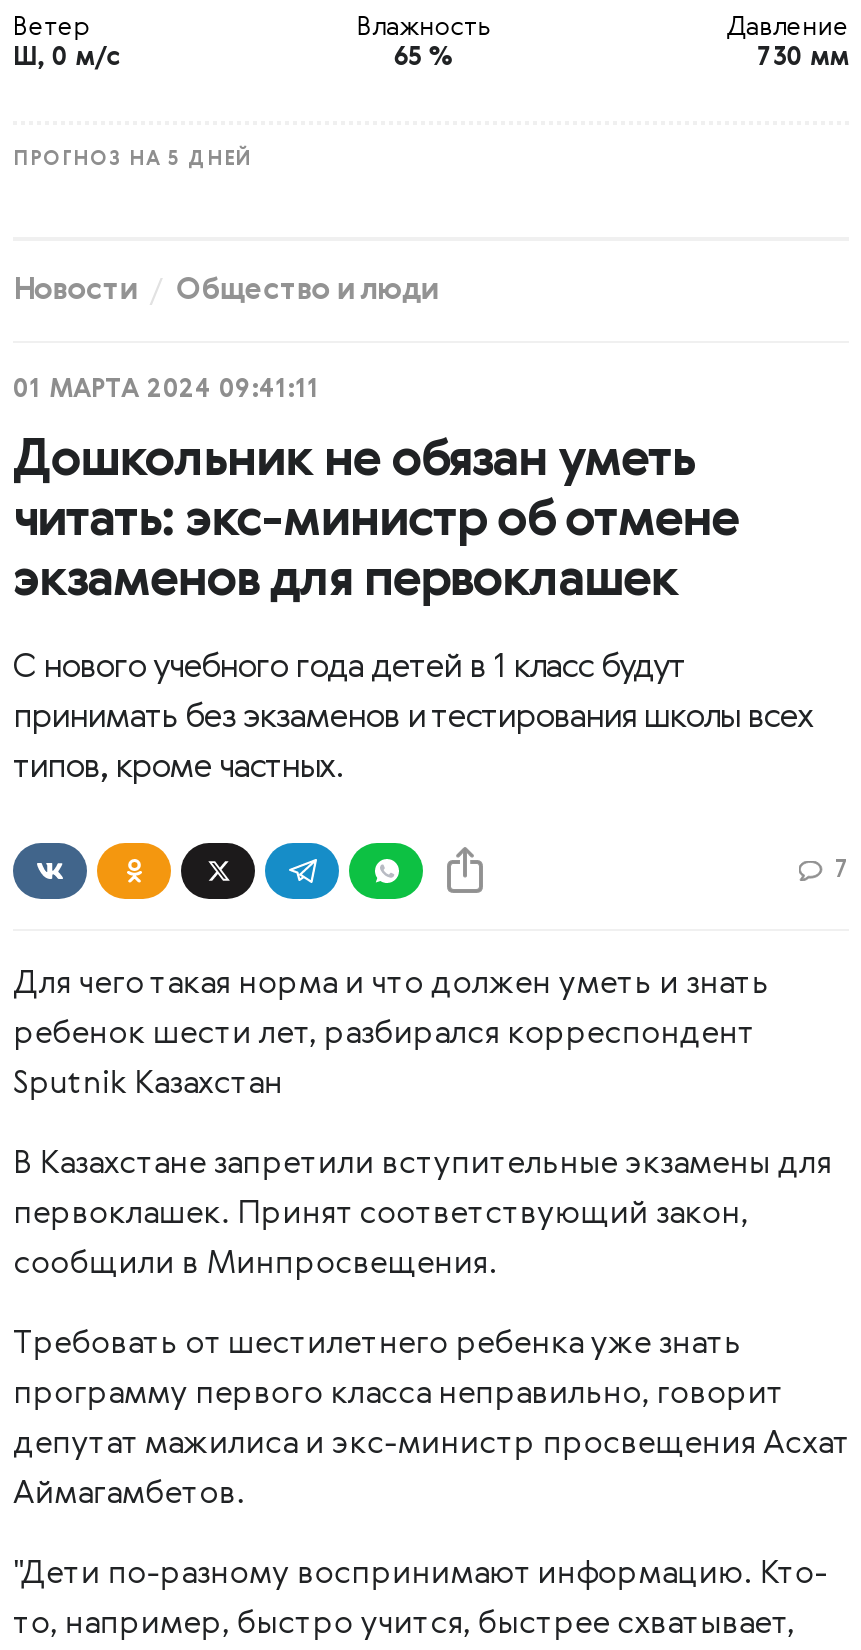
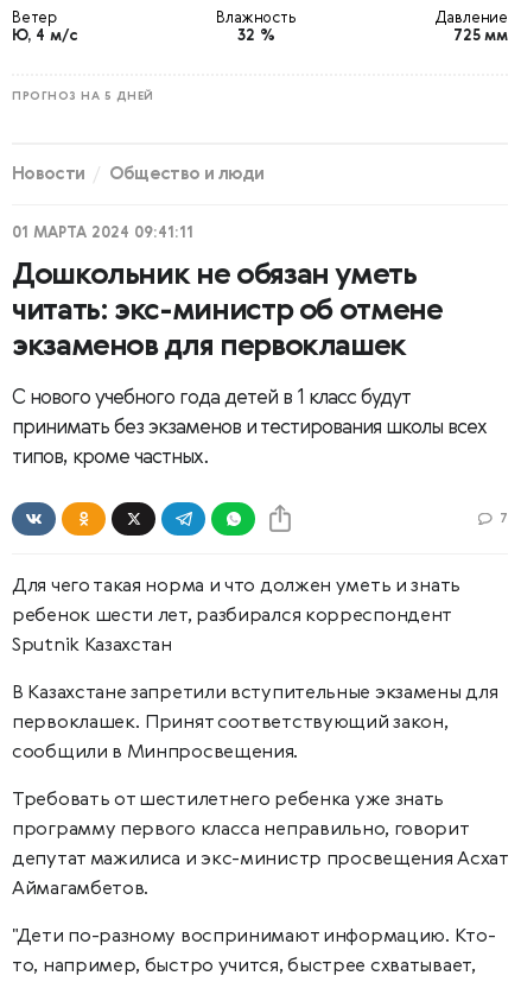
[13,45,122,71] Ш, 0 м/с -> [12,28,78,44] Ю, 4 м/с
[394,45,454,71] 65 % -> [238,28,275,44] 32 %
[757,45,849,71] 730 мм -> [454,28,508,44] 725 мм

